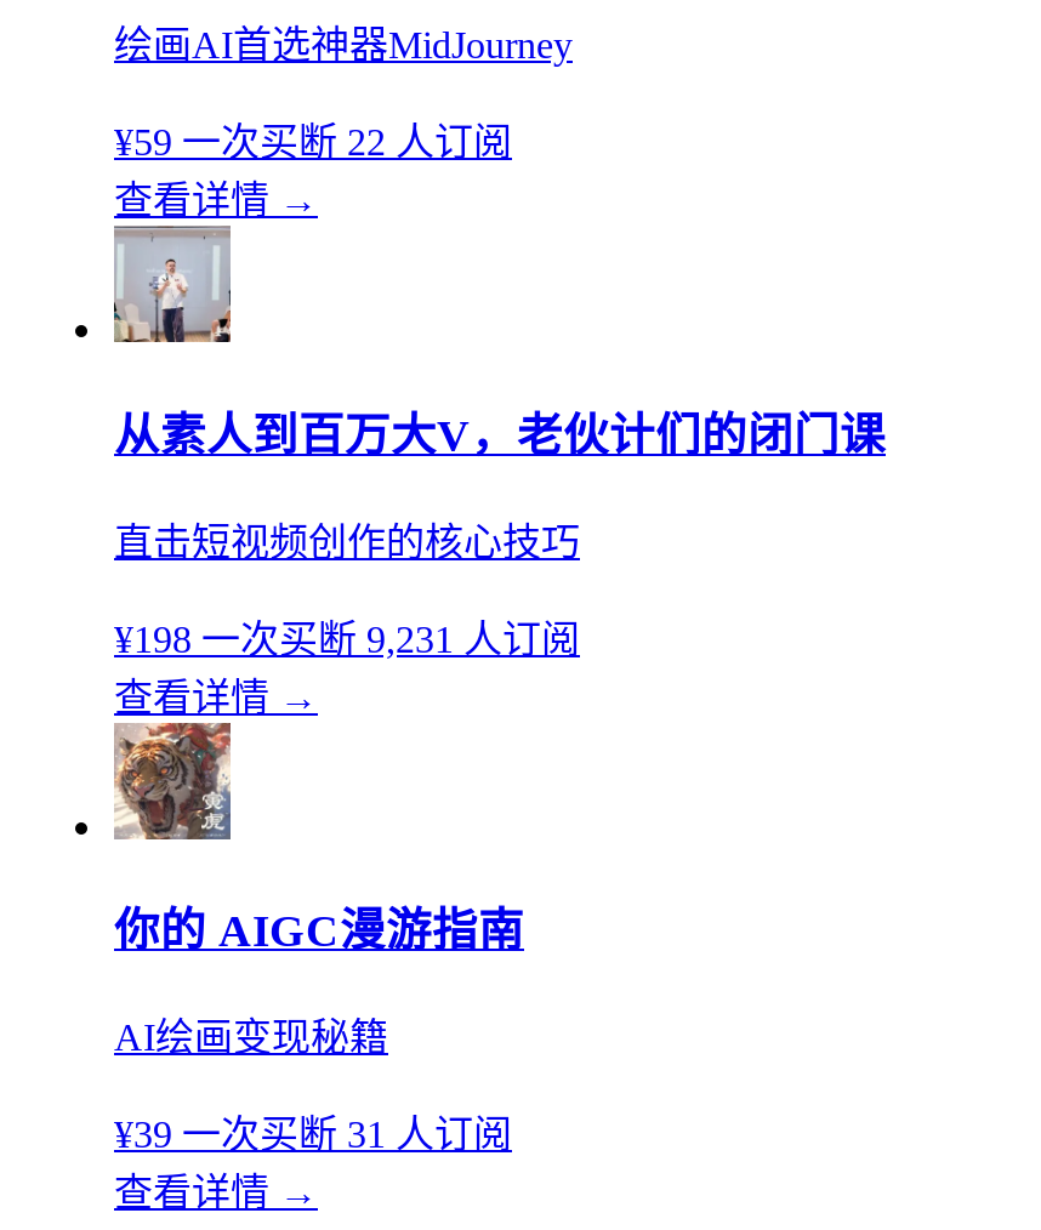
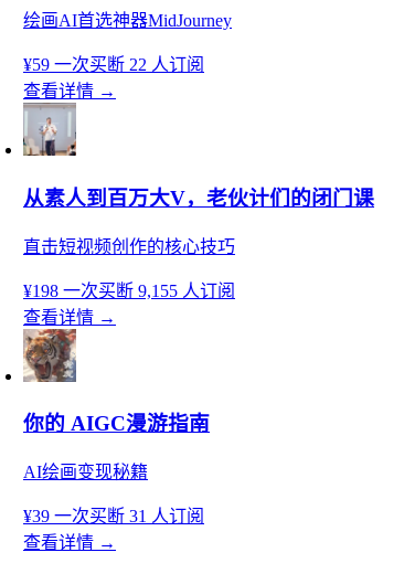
[114,618,580,659] ¥198一次买断9,231 人订阅 -> [23,281,235,300] ¥198一次买断9,155 人订阅

